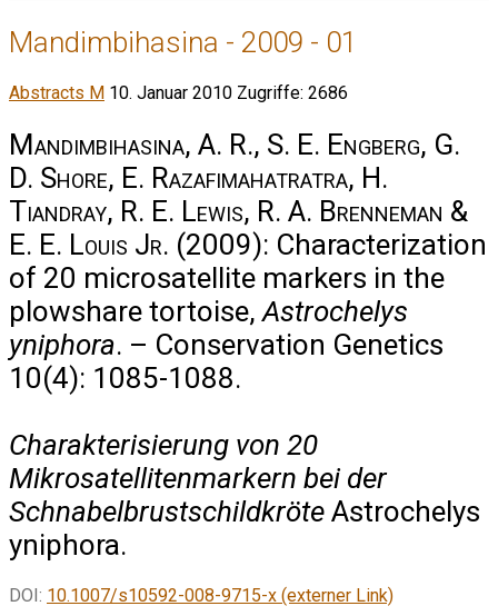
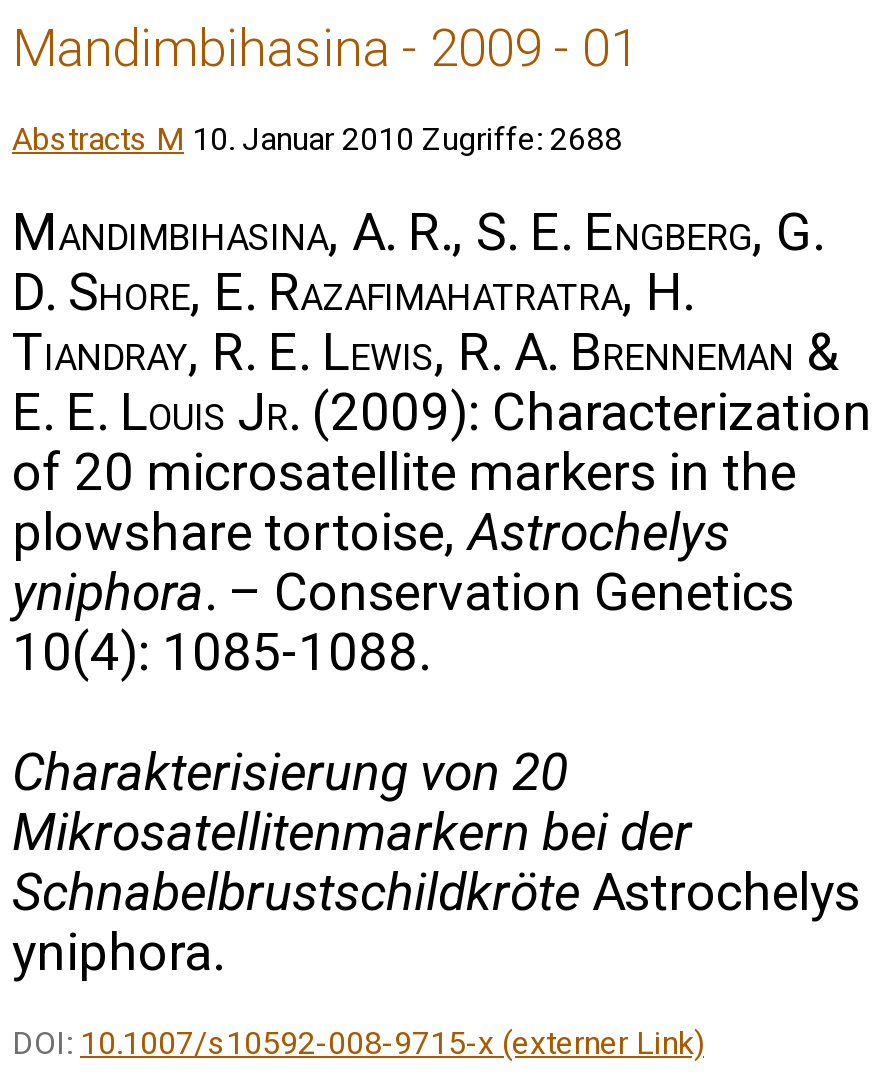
[9,83,348,104] Abstracts M 10. Januar 2010 Zugriffe: 2686 -> [12,120,622,158] Abstracts M 10. Januar 2010 Zugriffe: 2688

